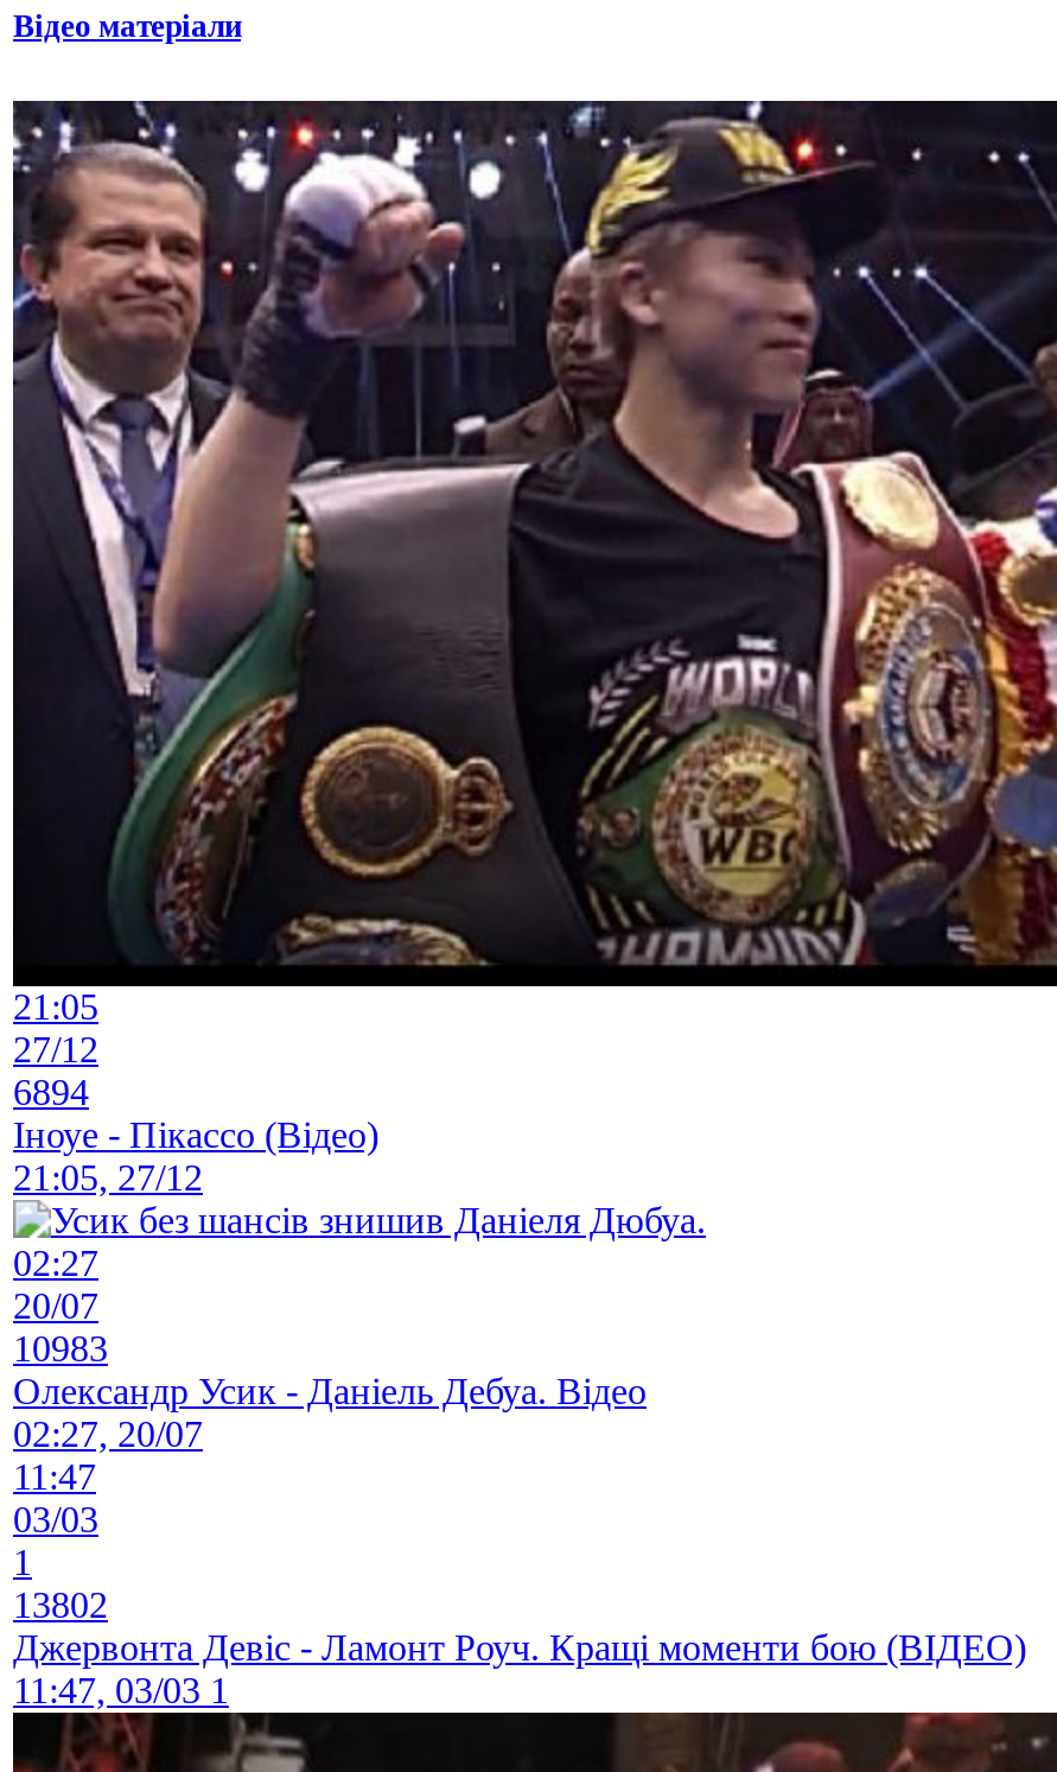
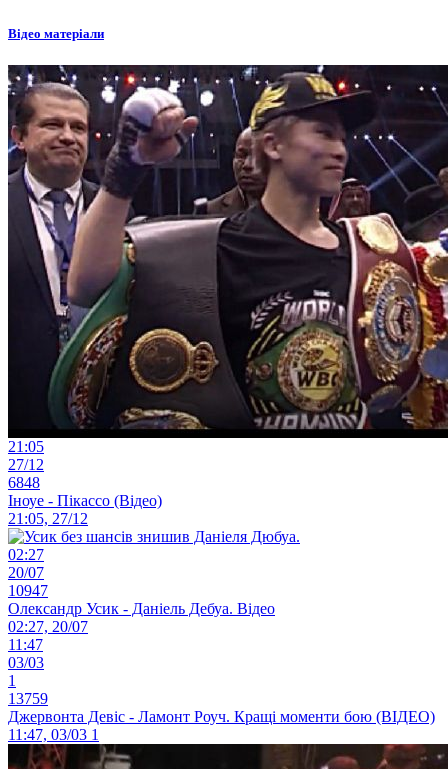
[13,1071,89,1111] 6894 -> [8,474,40,491] 6848
[13,1327,108,1368] 10983 -> [8,582,48,599] 10947
[13,1584,108,1624] 13802 -> [8,690,48,707] 13759

